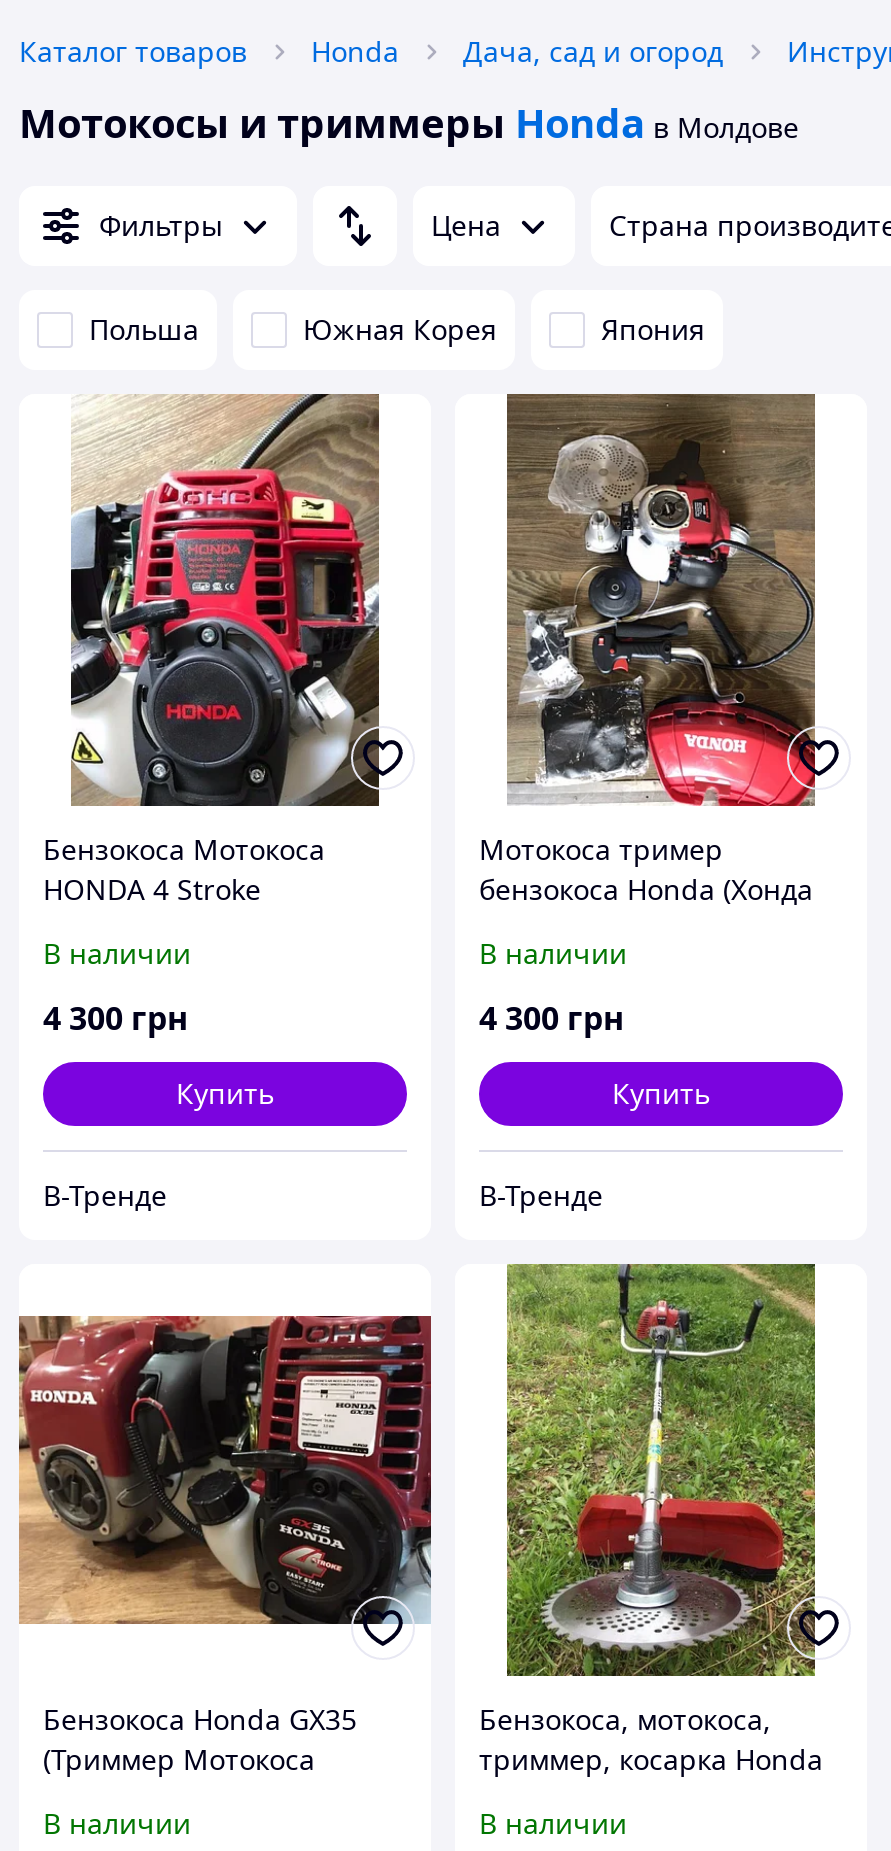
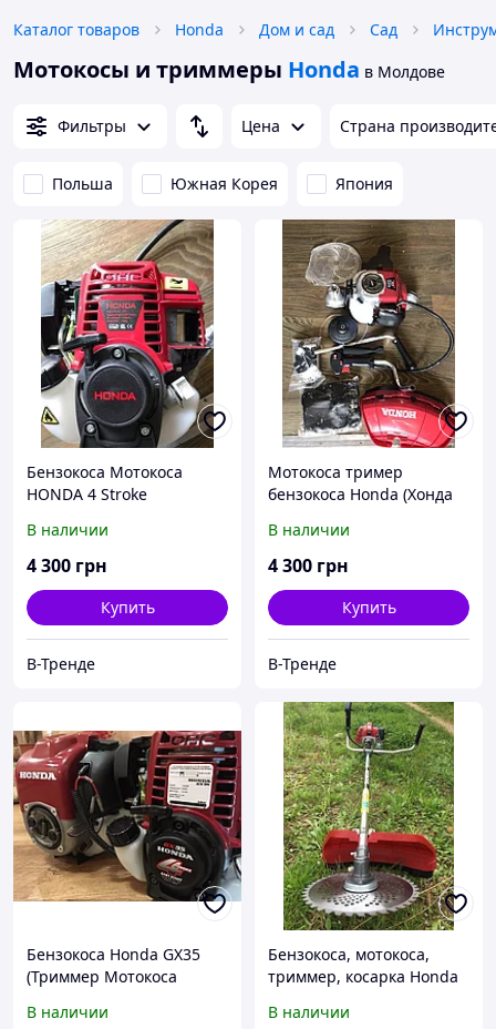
[463,32,723,70] Дача, сад и огород -> [259,19,397,40] Дом и сад | Сад

